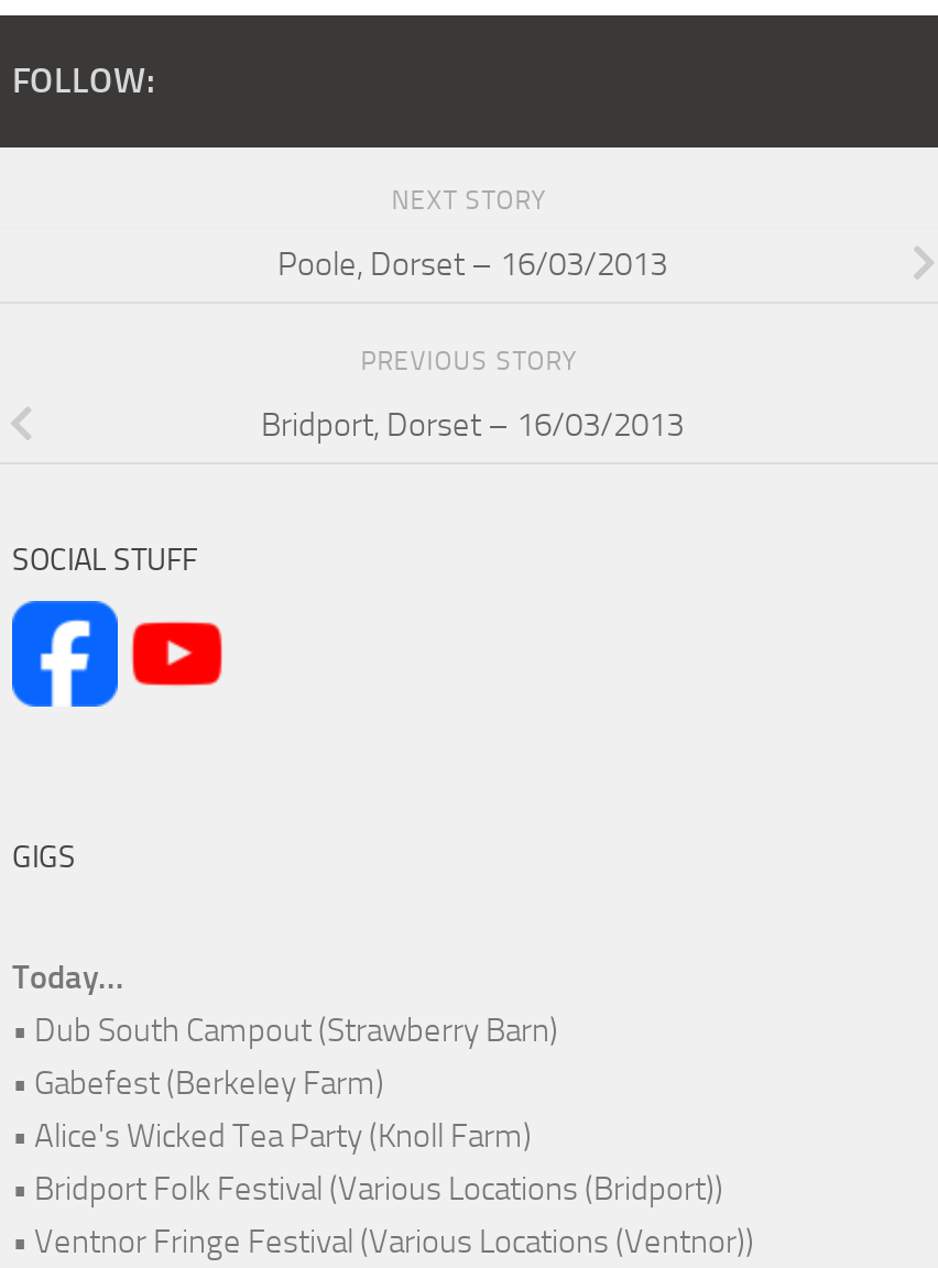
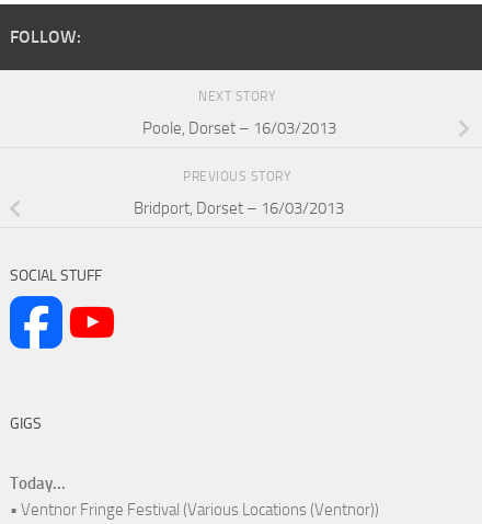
[12,1009,723,1207] • Dub South Campout (Strawberry Barn) | • Gabefest (Berkeley Farm) | • Alice's Wicked Tea Party (Knoll Farm) | • Bridport Folk Festival (Various Locations (Bridport)) -> none

